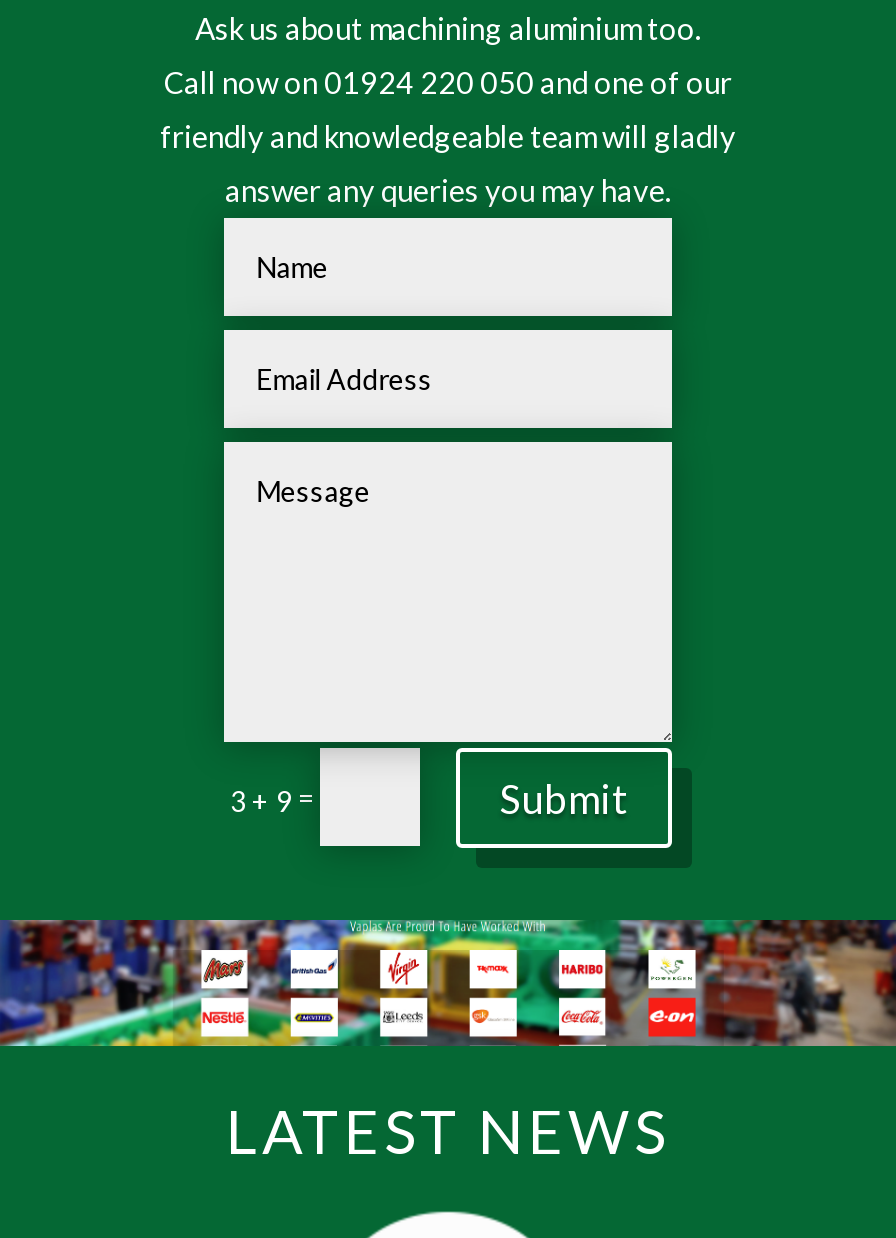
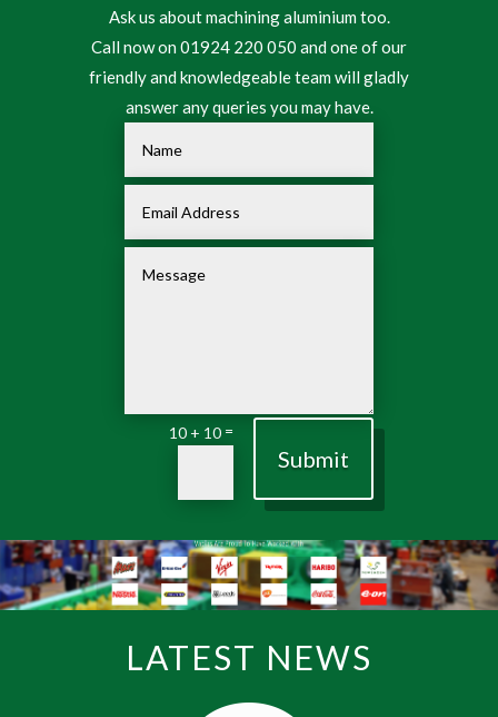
[230,780,320,818] 3 + 9 = -> [169,421,233,442] 10 + 10 =

